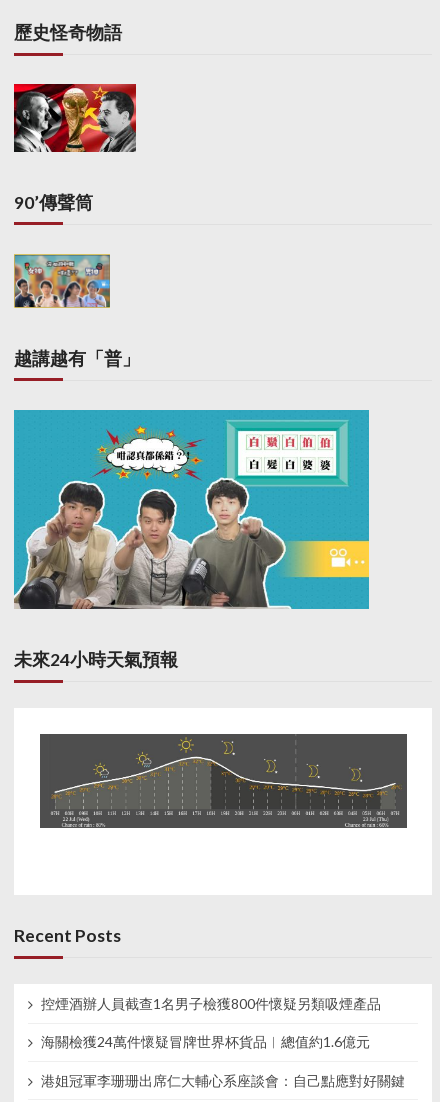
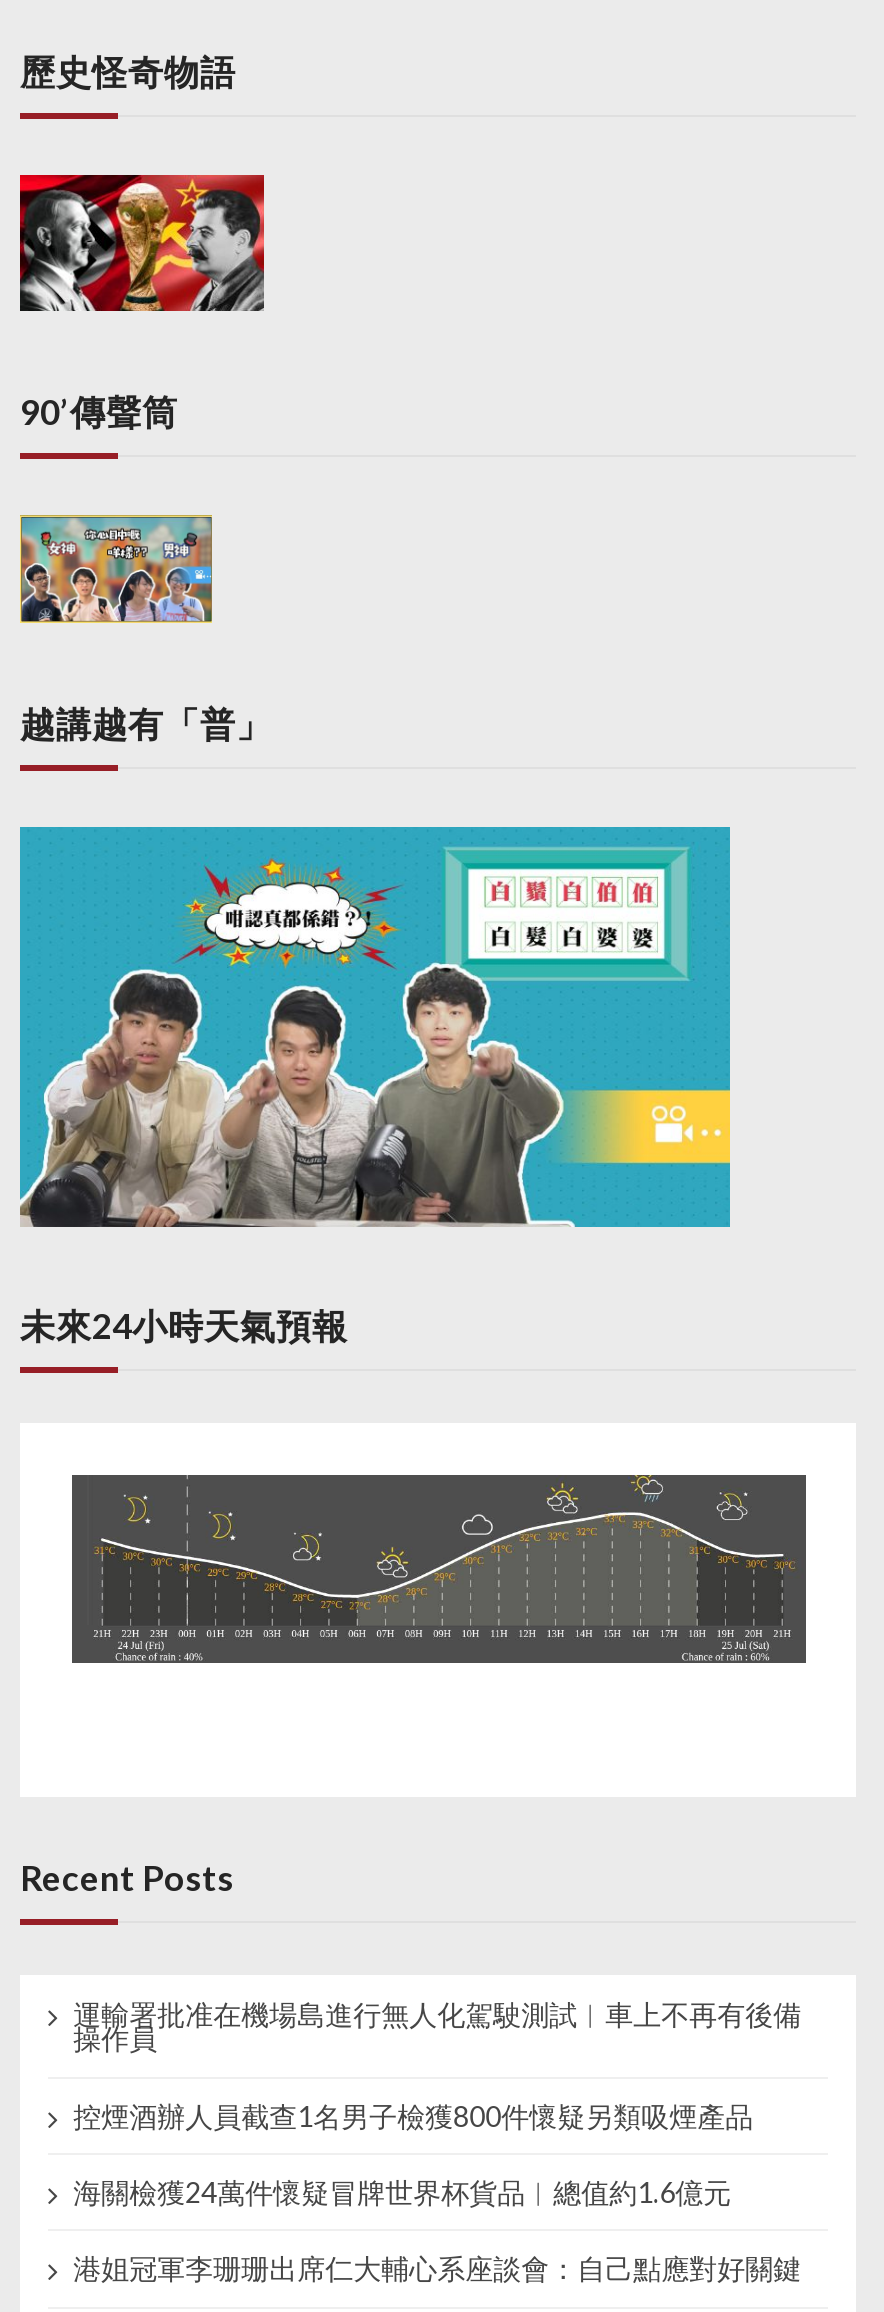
[52,733,399,809] [image] -> [76,1474,802,1648] [image]
none -> [73,1998,801,2056] 運輸署批准在機場島進行無人化駕駛測試︱車上不再有後備 | 操作員

